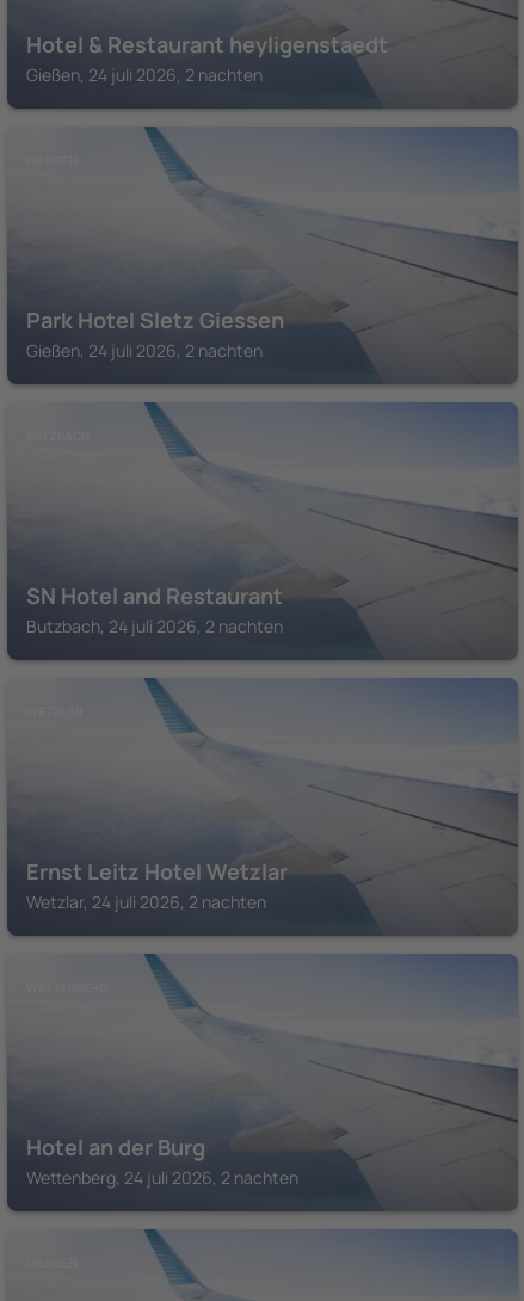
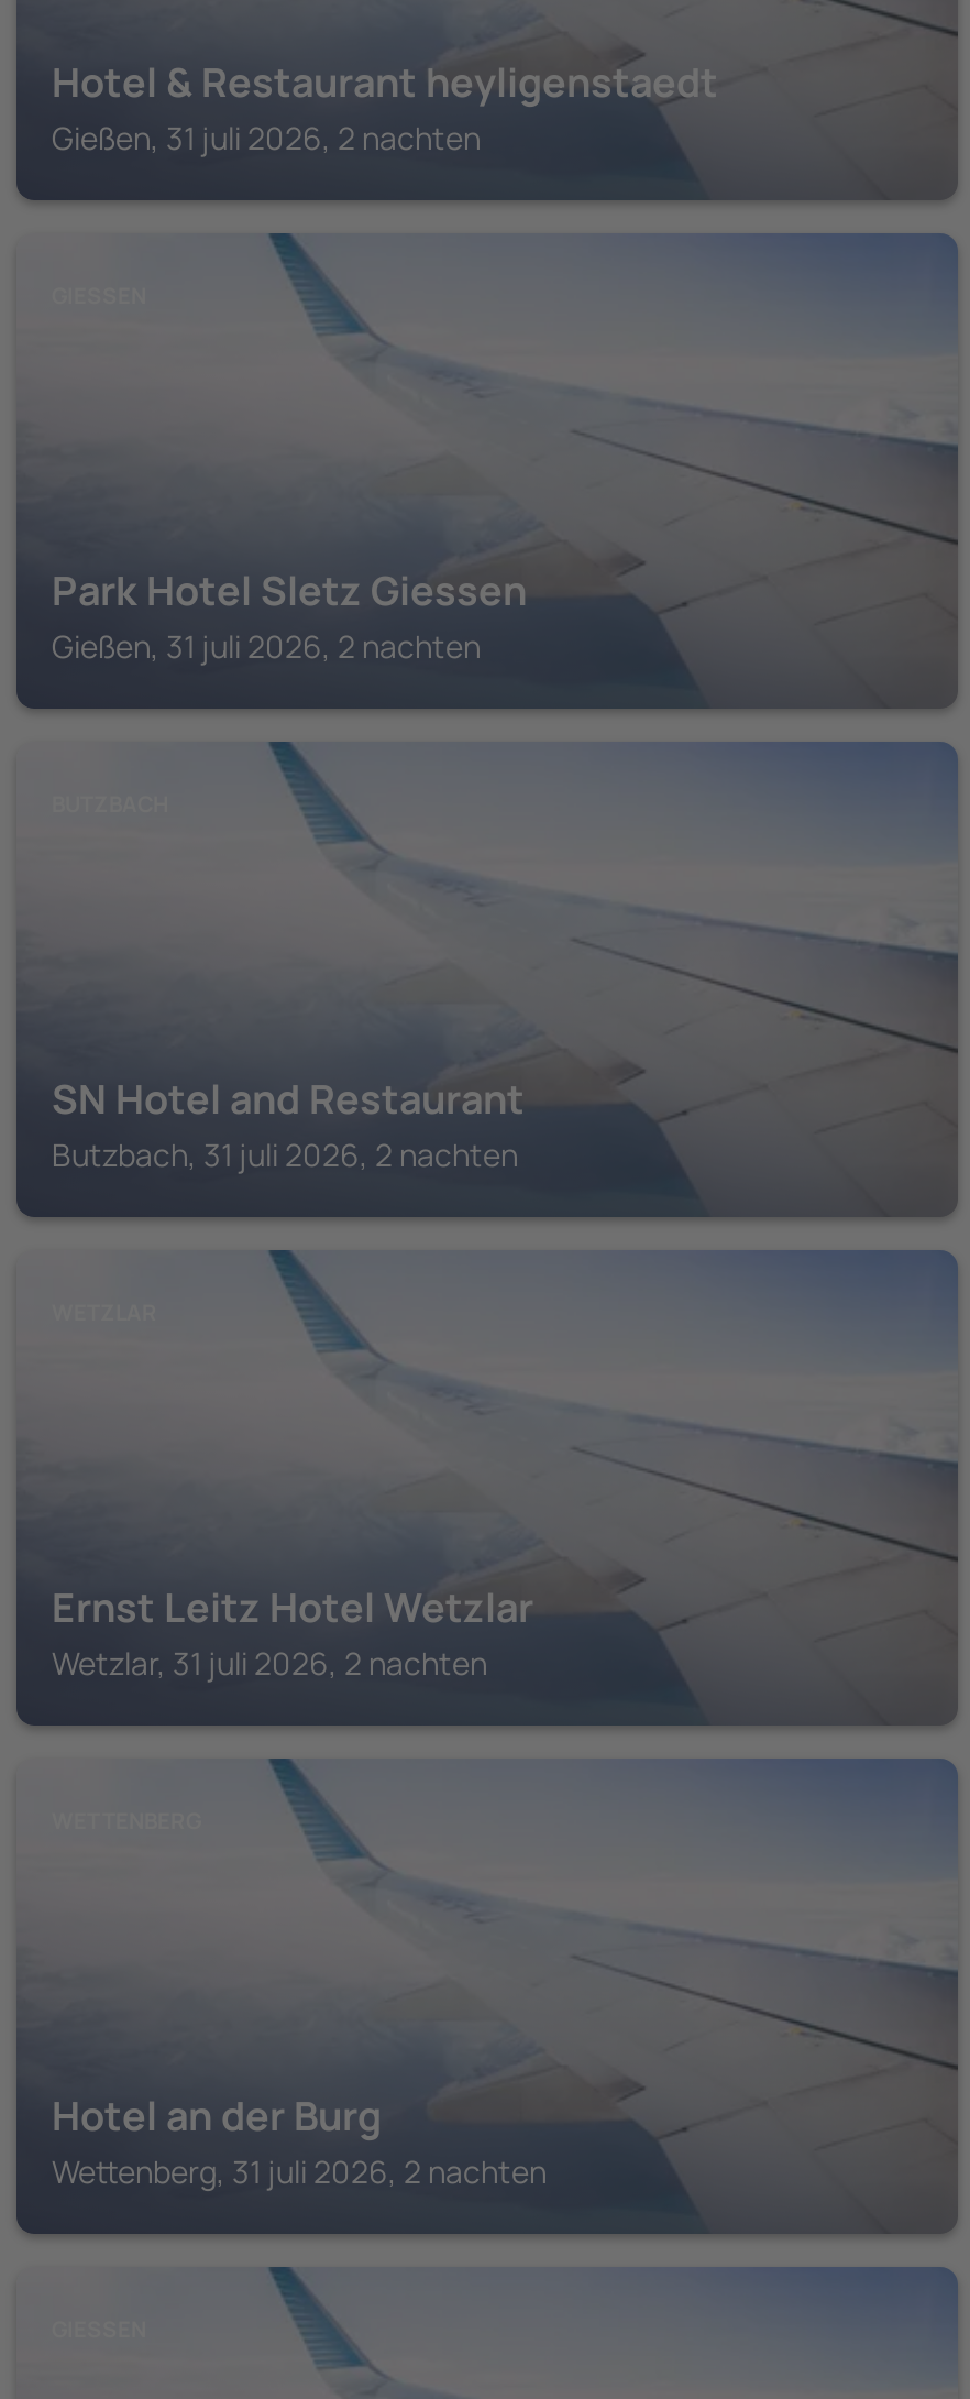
[26,63,263,86] Gießen, 24 juli 2026, 2 nachten -> [52,117,481,158] Gießen, 31 juli 2026, 2 nachten
[26,339,263,362] Gießen, 24 juli 2026, 2 nachten -> [52,625,481,667] Gießen, 31 juli 2026, 2 nachten
[26,615,283,637] Butzbach, 24 juli 2026, 2 nachten -> [52,1133,518,1175] Butzbach, 31 juli 2026, 2 nachten
[26,890,266,913] Wetzlar, 24 juli 2026, 2 nachten -> [52,1642,487,1684] Wetzlar, 31 juli 2026, 2 nachten
[26,1166,298,1189] Wettenberg, 24 juli 2026, 2 nachten -> [52,2150,547,2192] Wettenberg, 31 juli 2026, 2 nachten

